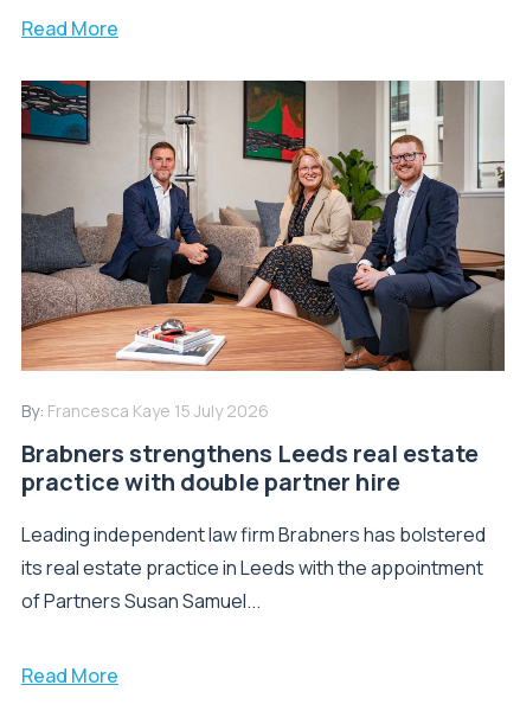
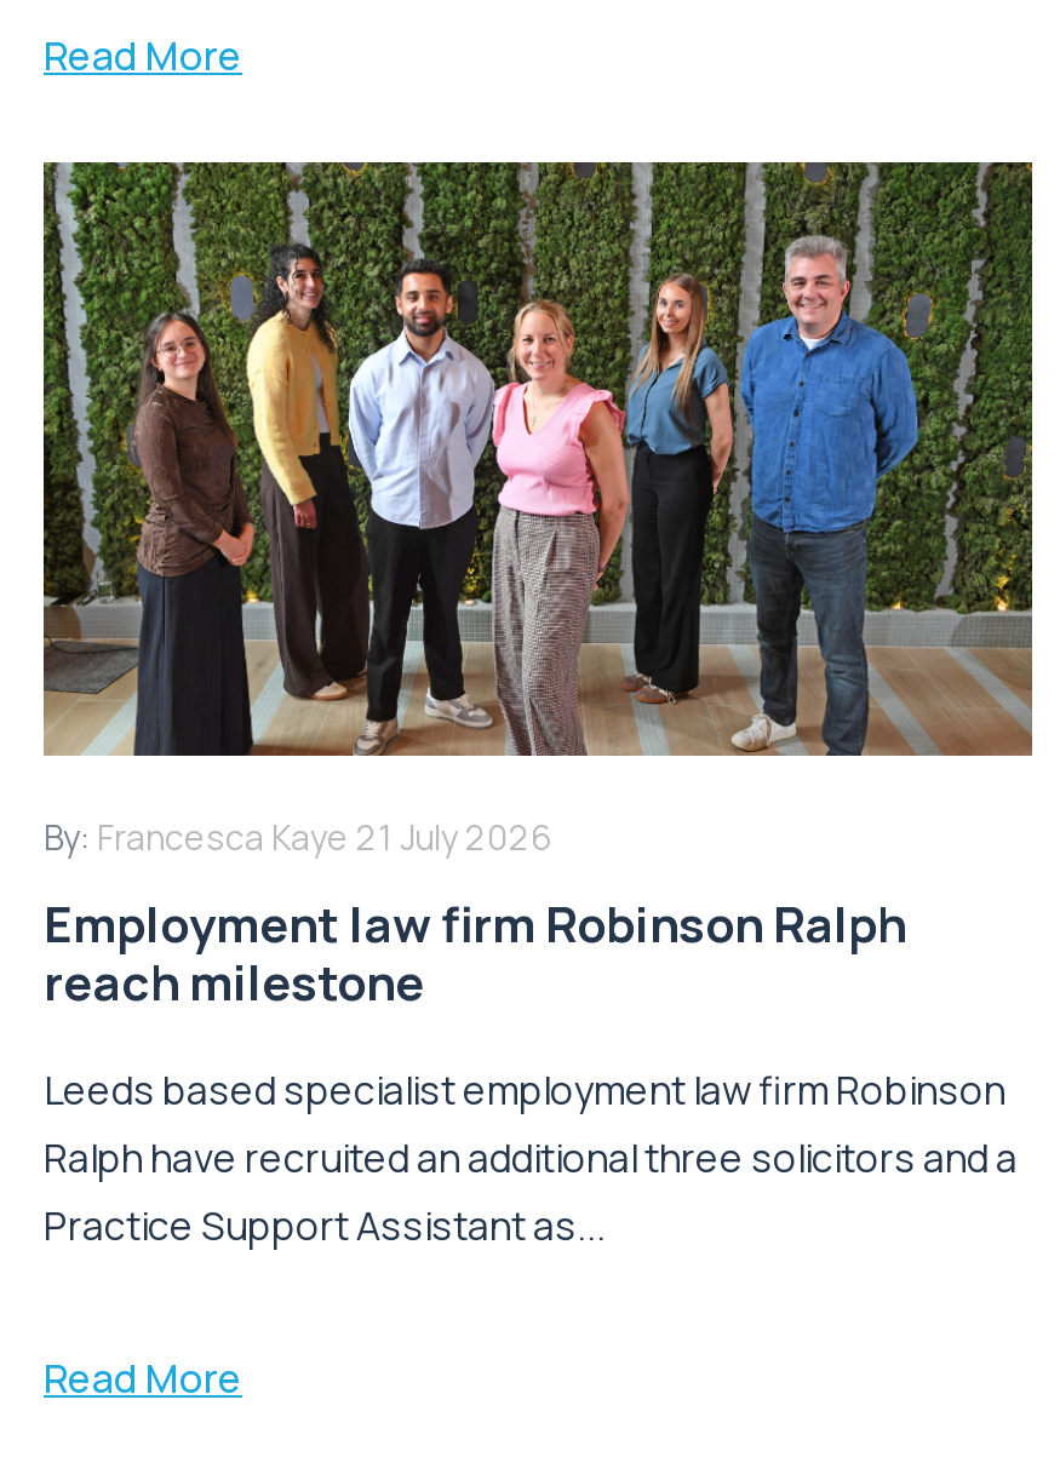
[20,81,505,422] [image] | By: Francesca Kaye 15 July 2026 -> [41,160,1035,860] [image] | By: Francesca Kaye 21 July 2026
[21,438,479,498] Brabners strengthens Leeds real estate | practice with double partner hire -> [44,892,906,1015] Employment law firm Robinson Ralph | reach milestone
[21,522,486,614] Leading independent law firm Brabners has bolstered | its real estate practice in Leeds with the appointment | of Partners Susan Samuel... -> [44,1064,1018,1253] Leeds based specialist employment law firm Robinson | Ralph have recruited an additional three solicitors and a | Practice Support Assistant as...

